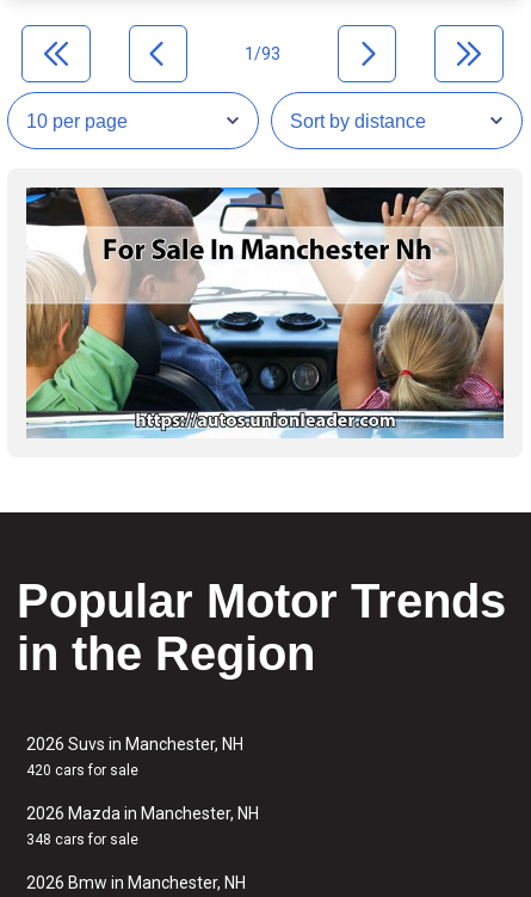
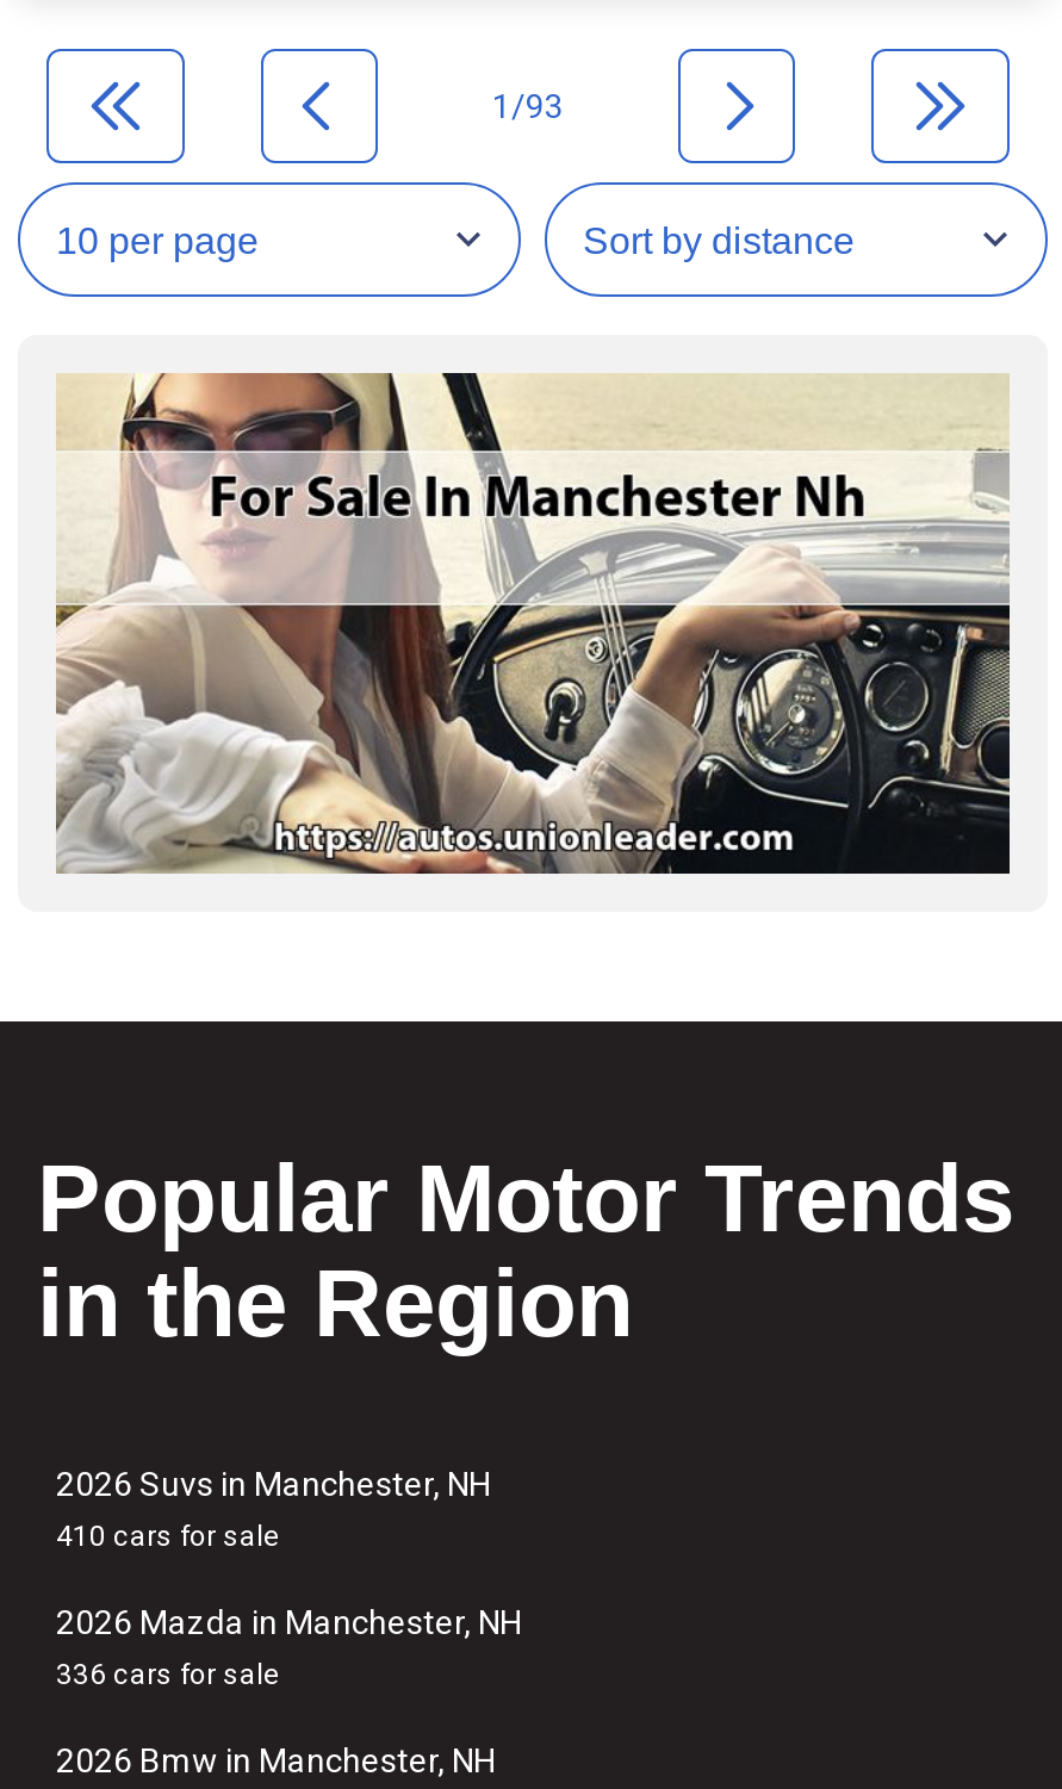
[25,186,505,440] [image] -> [56,371,1012,876] [image]
[26,762,138,779] 420 cars for sale -> [56,1520,280,1553] 410 cars for sale
[26,831,138,848] 348 cars for sale -> [56,1658,280,1691] 336 cars for sale

